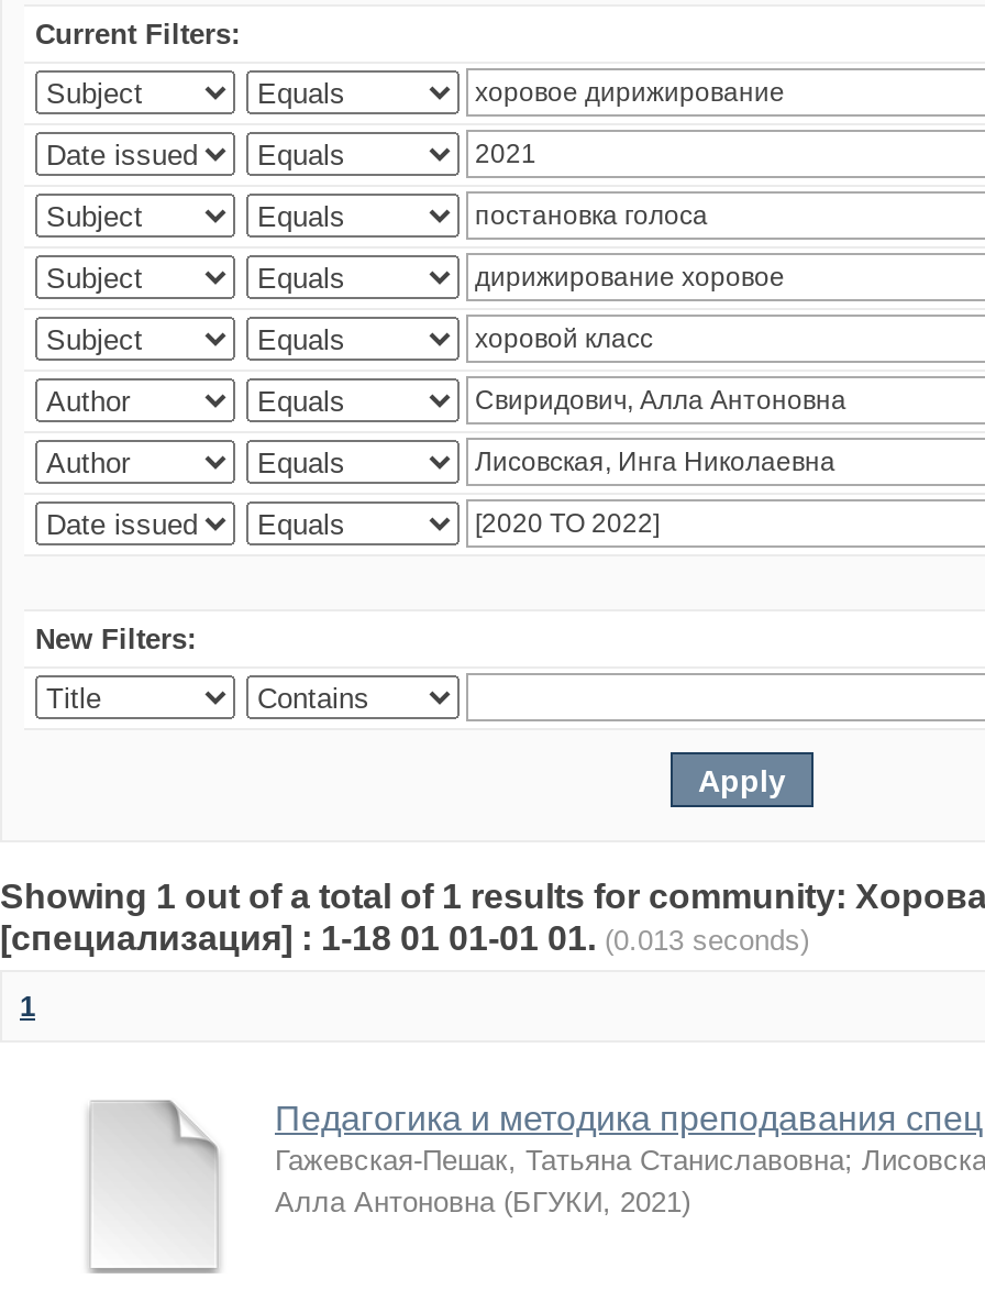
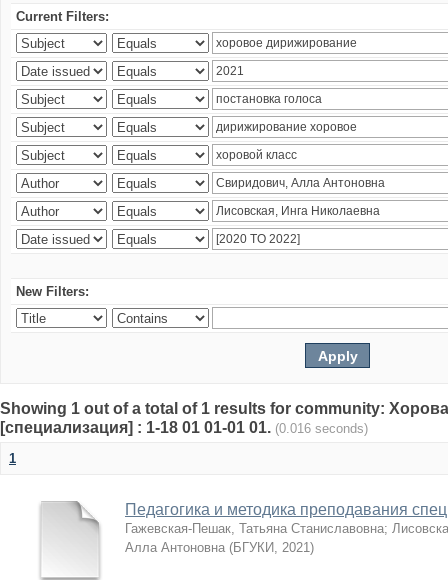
[0,919,809,957] [специализация] : 1-18 01 01-01 01. (0.013 seconds) -> [0,419,368,436] [специализация] : 1-18 01 01-01 01. (0.016 seconds)

